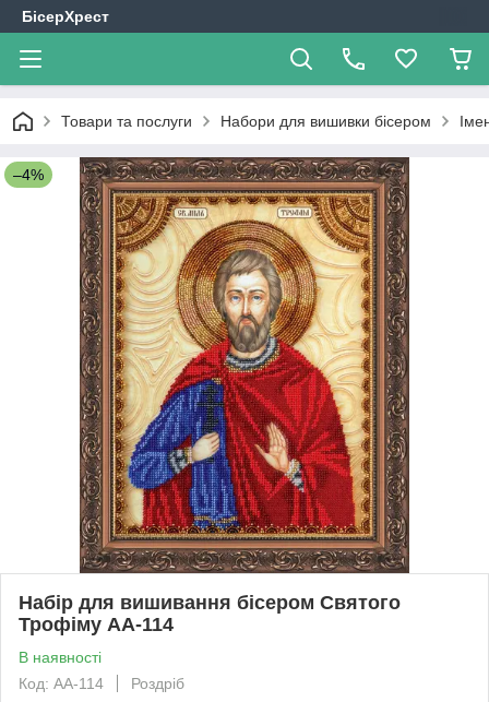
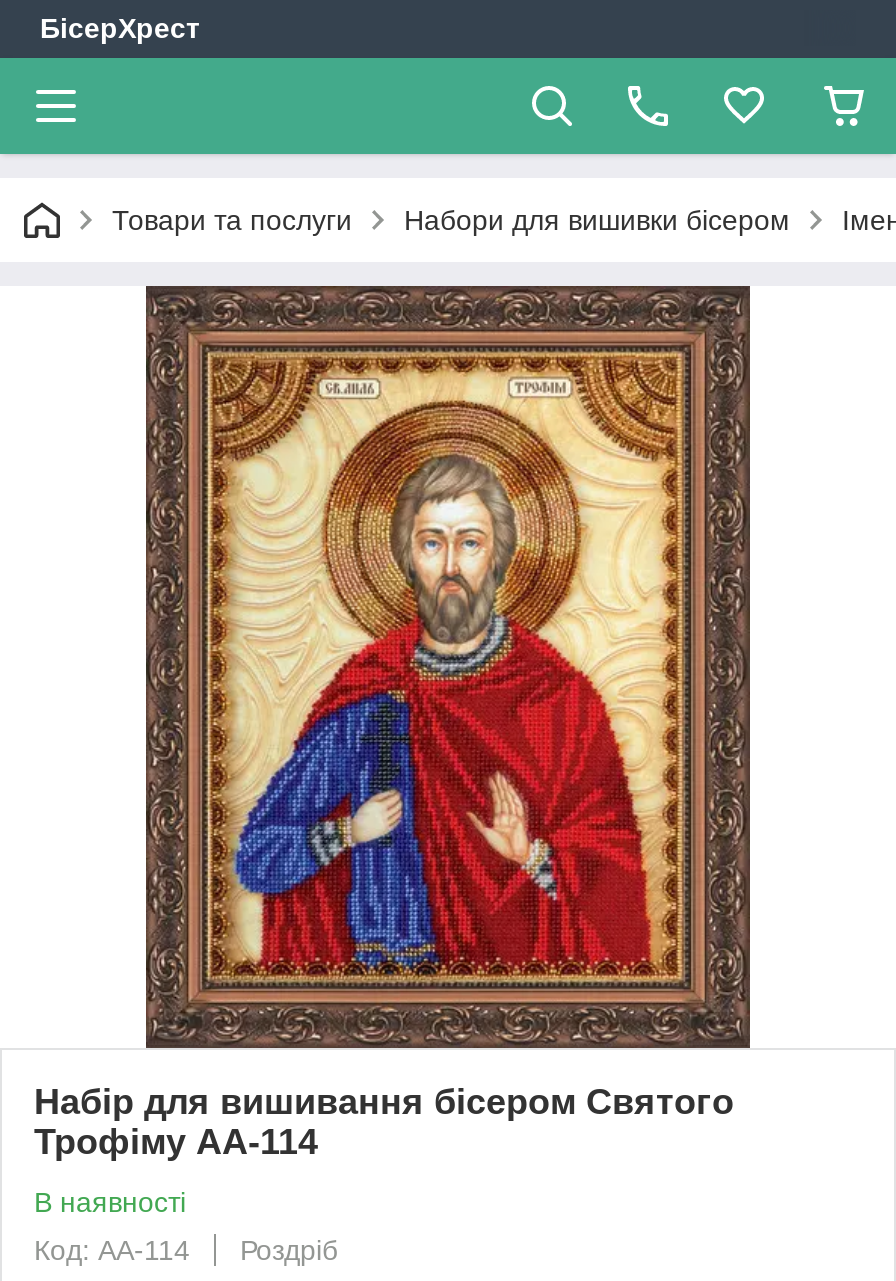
[13,166,44,183] –4% -> none

